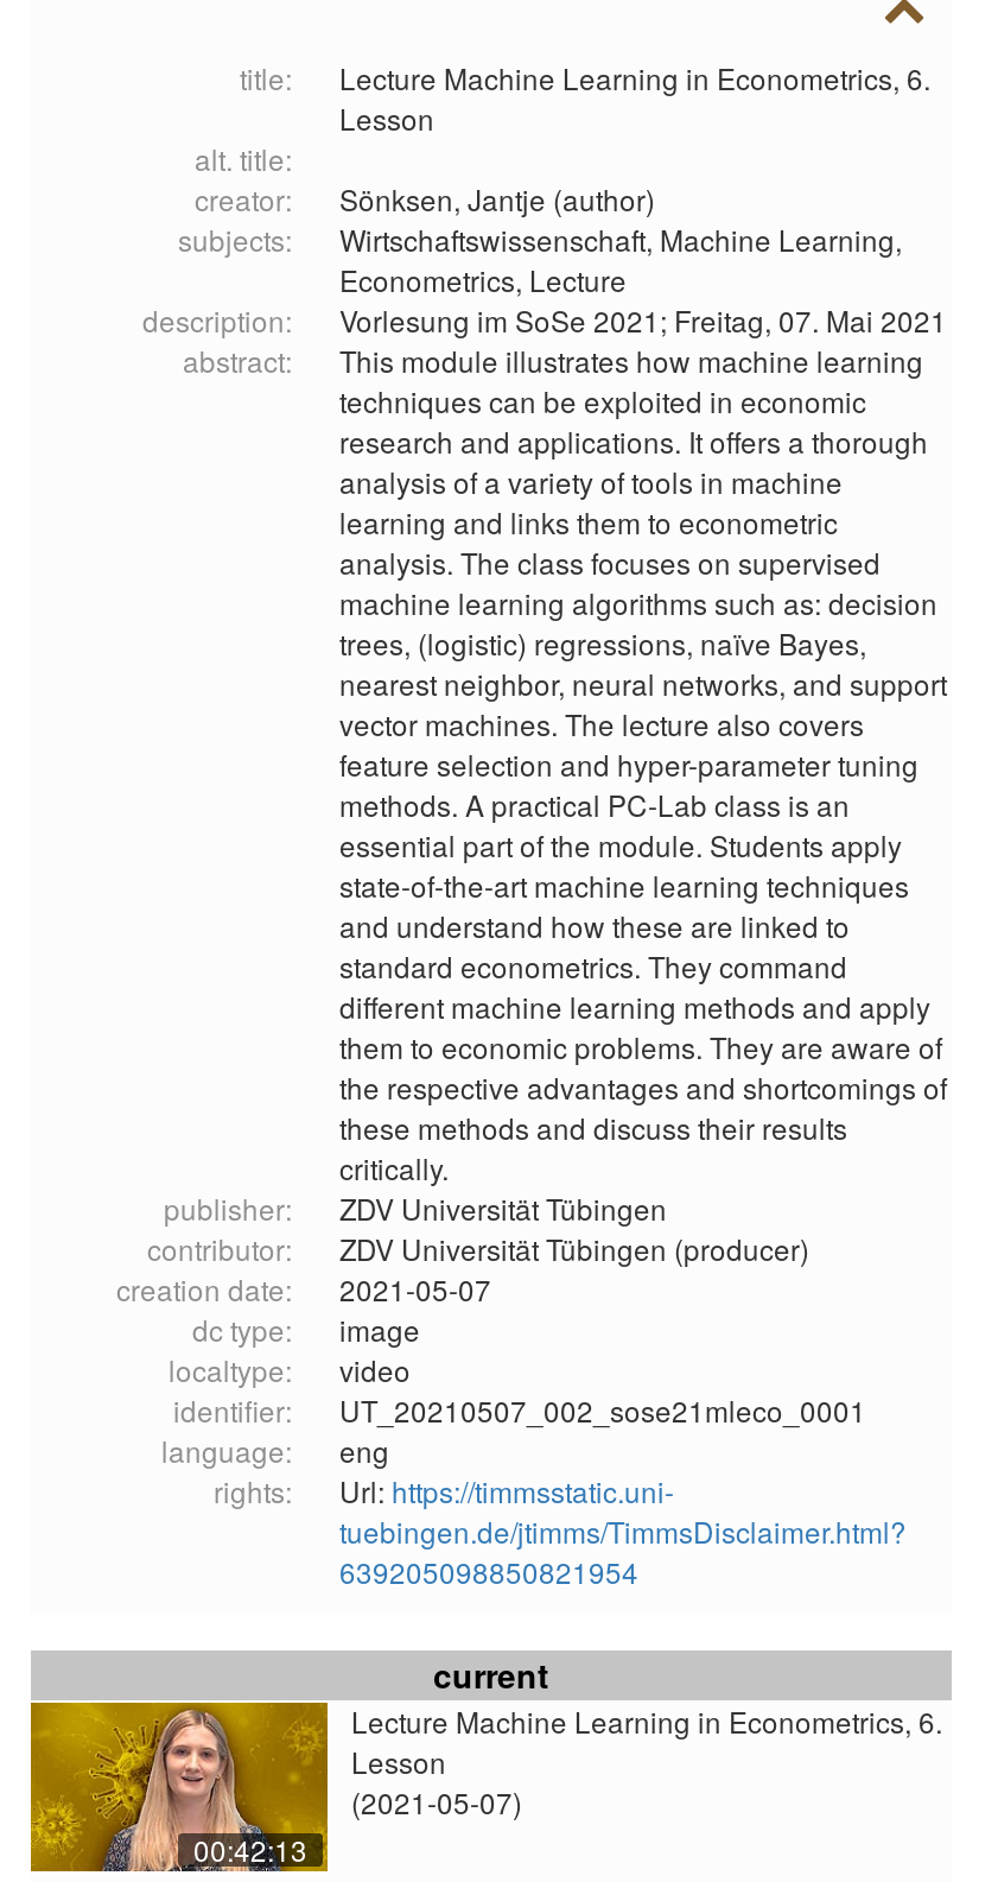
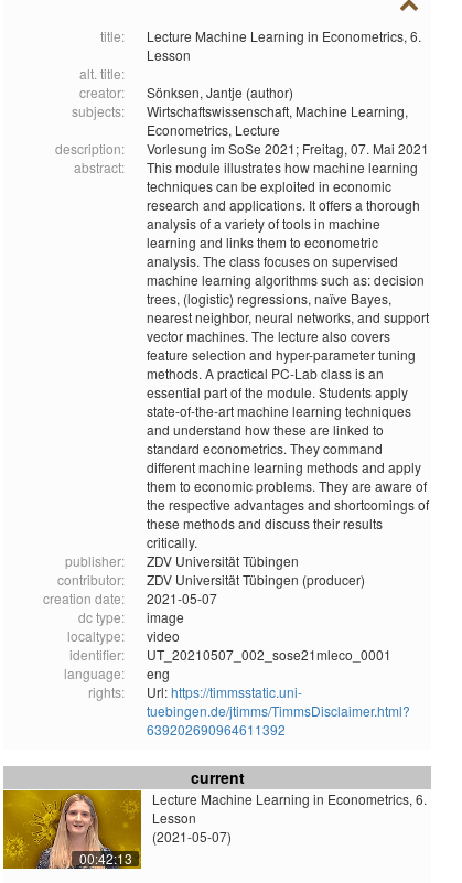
[339,1551,638,1592] 639205098850821954 -> [147,720,286,739] 639202690964611392

